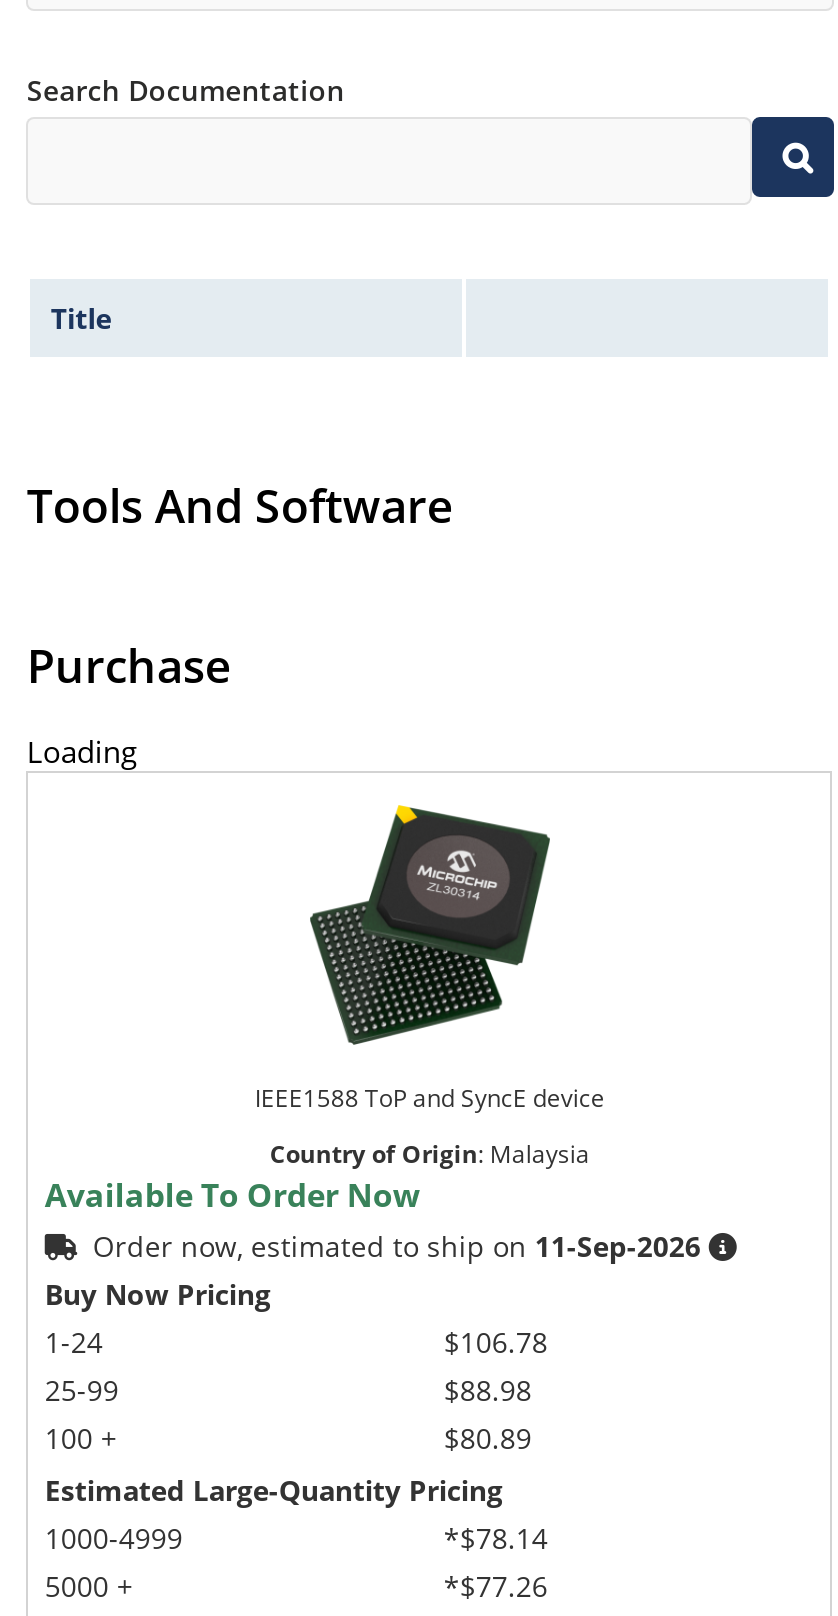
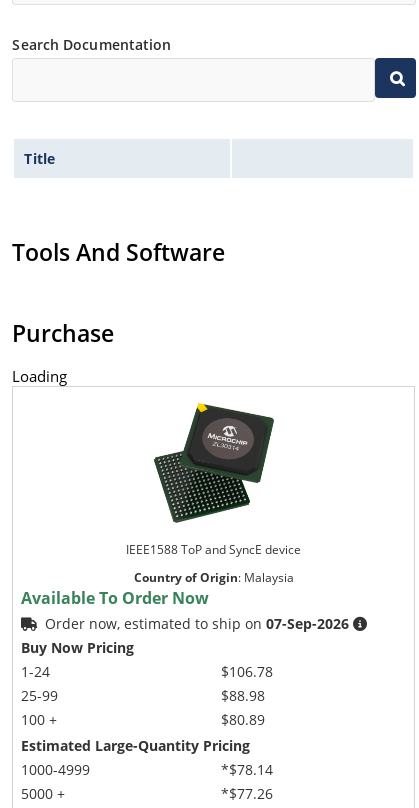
[93,1227,701,1265] Order now, estimated to ship on 11-Sep-2026 -> [45,614,349,633] Order now, estimated to ship on 07-Sep-2026

